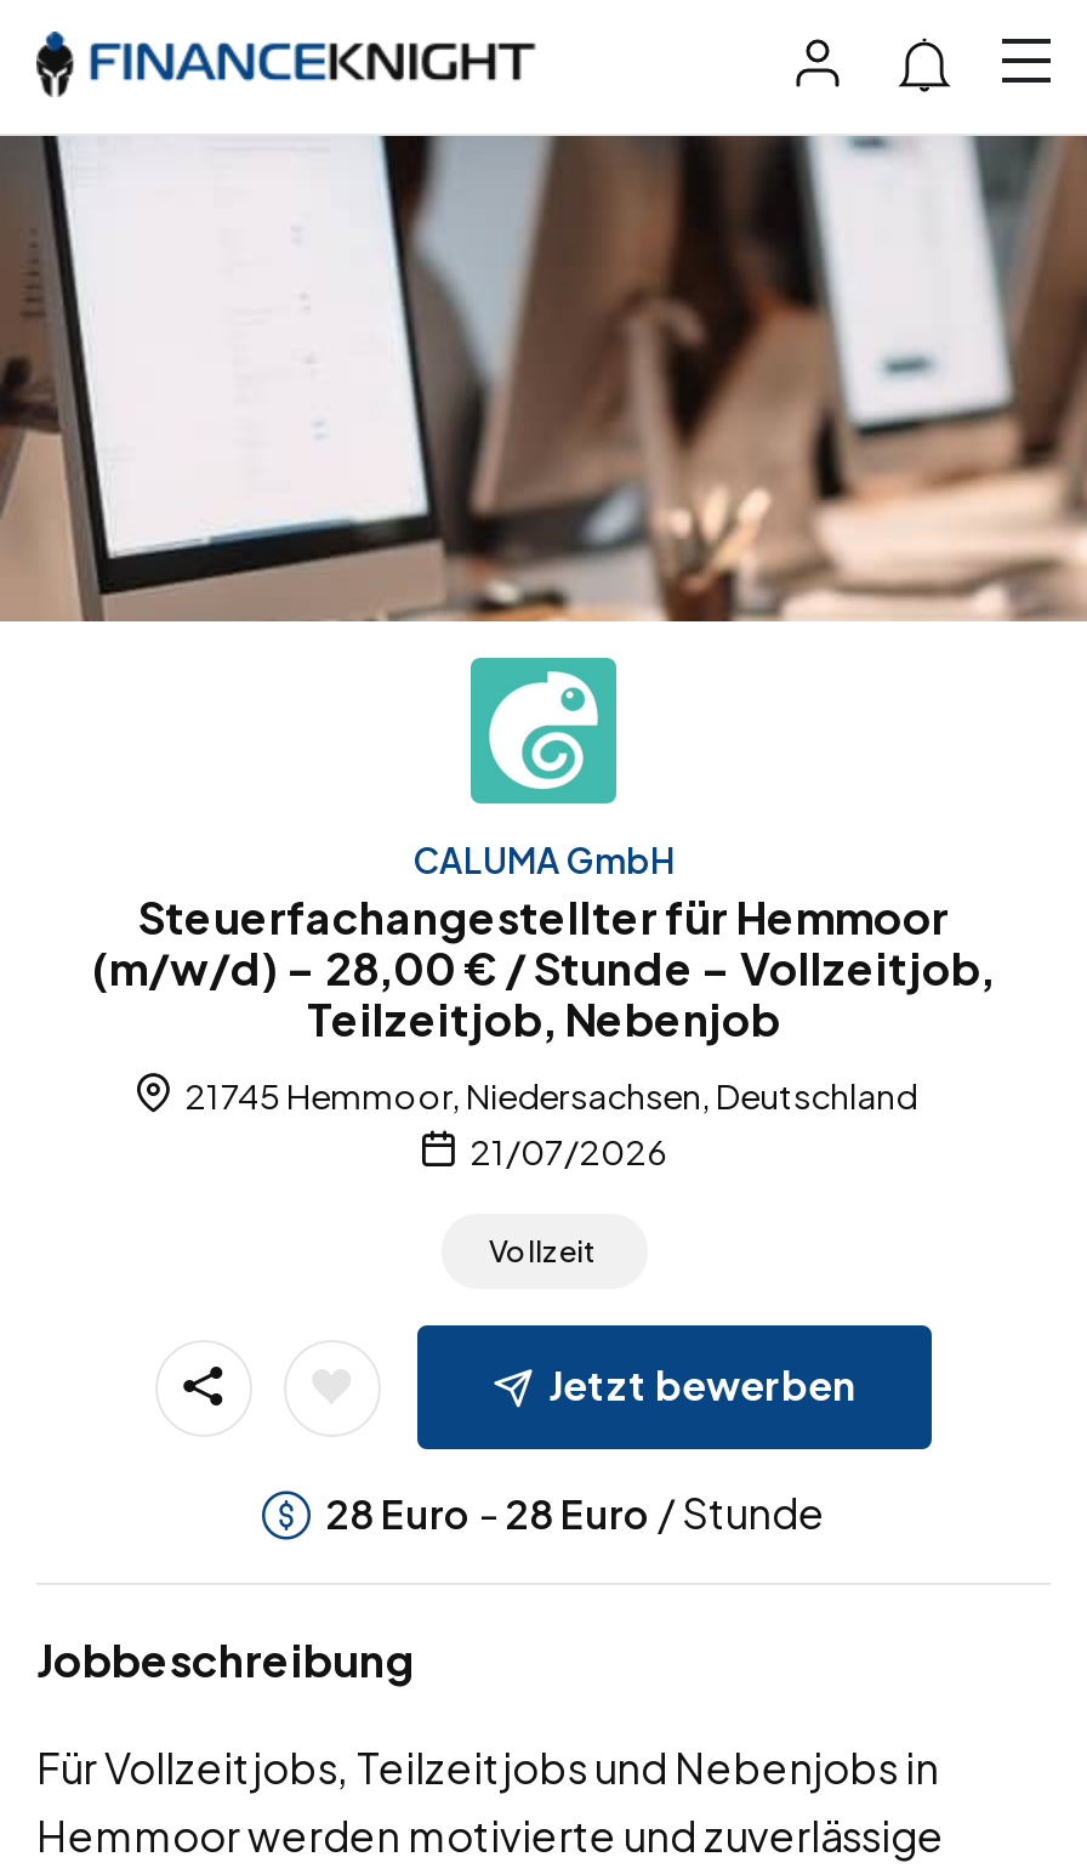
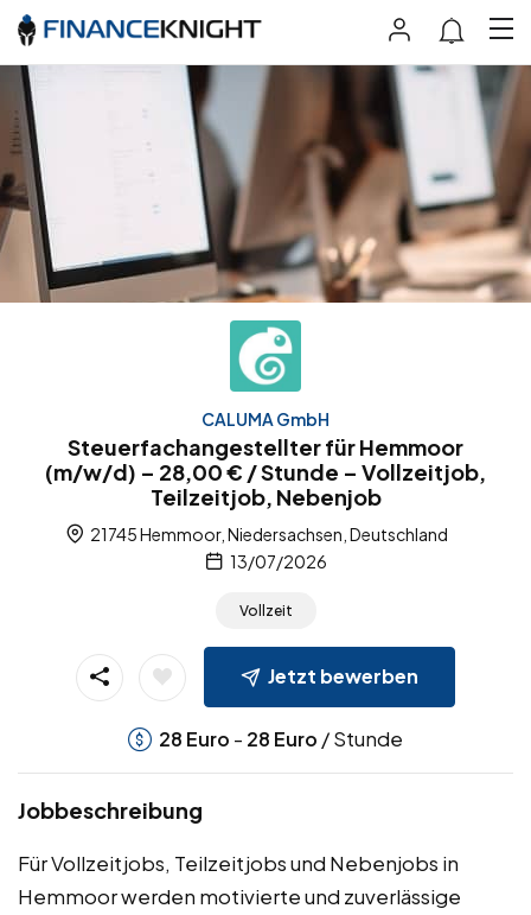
[465,1129,668,1173] 21/07/2026 -> [227,551,327,572] 13/07/2026

